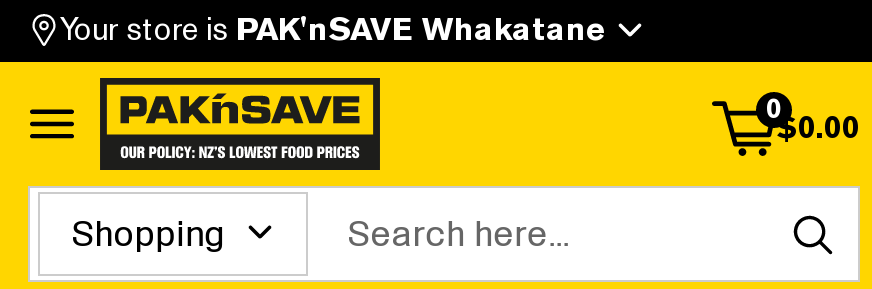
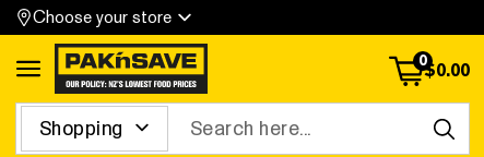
[60,10,606,48] Your store is PAK'nSAVE Whakatane -> [33,7,172,27] Choose your store

